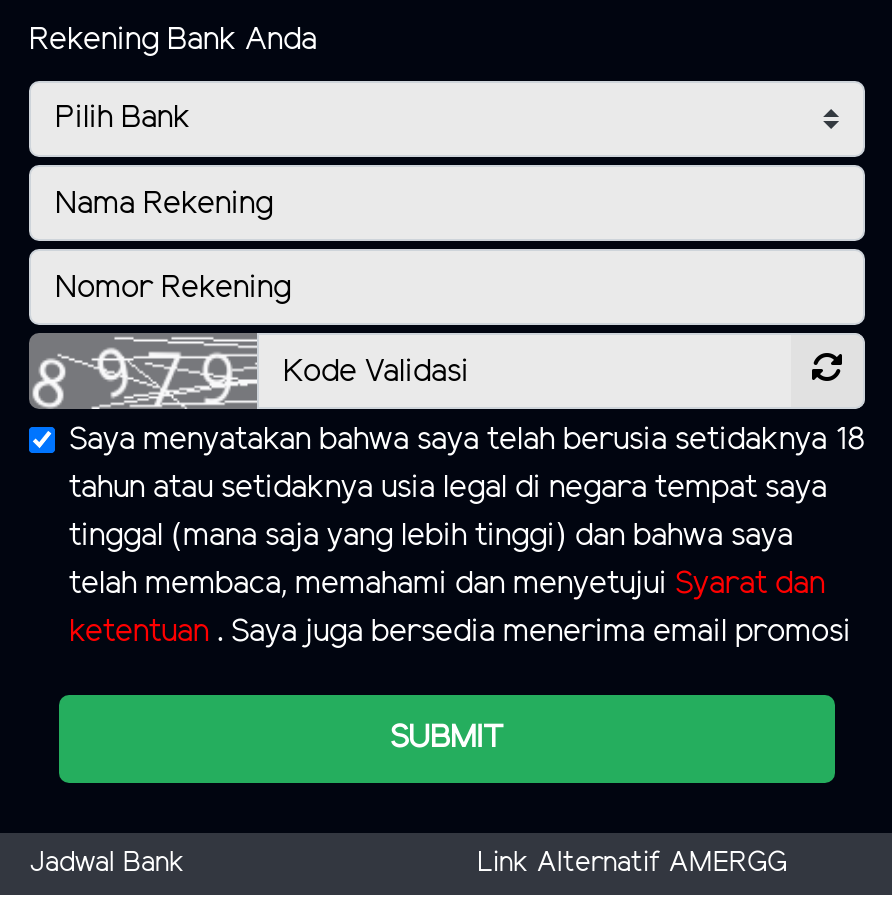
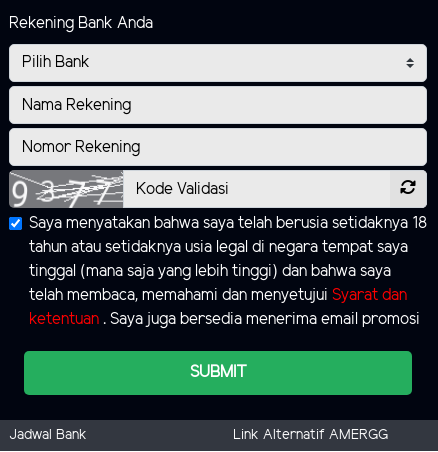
[31,337,255,407] [image] -> [11,173,122,208] [image]

